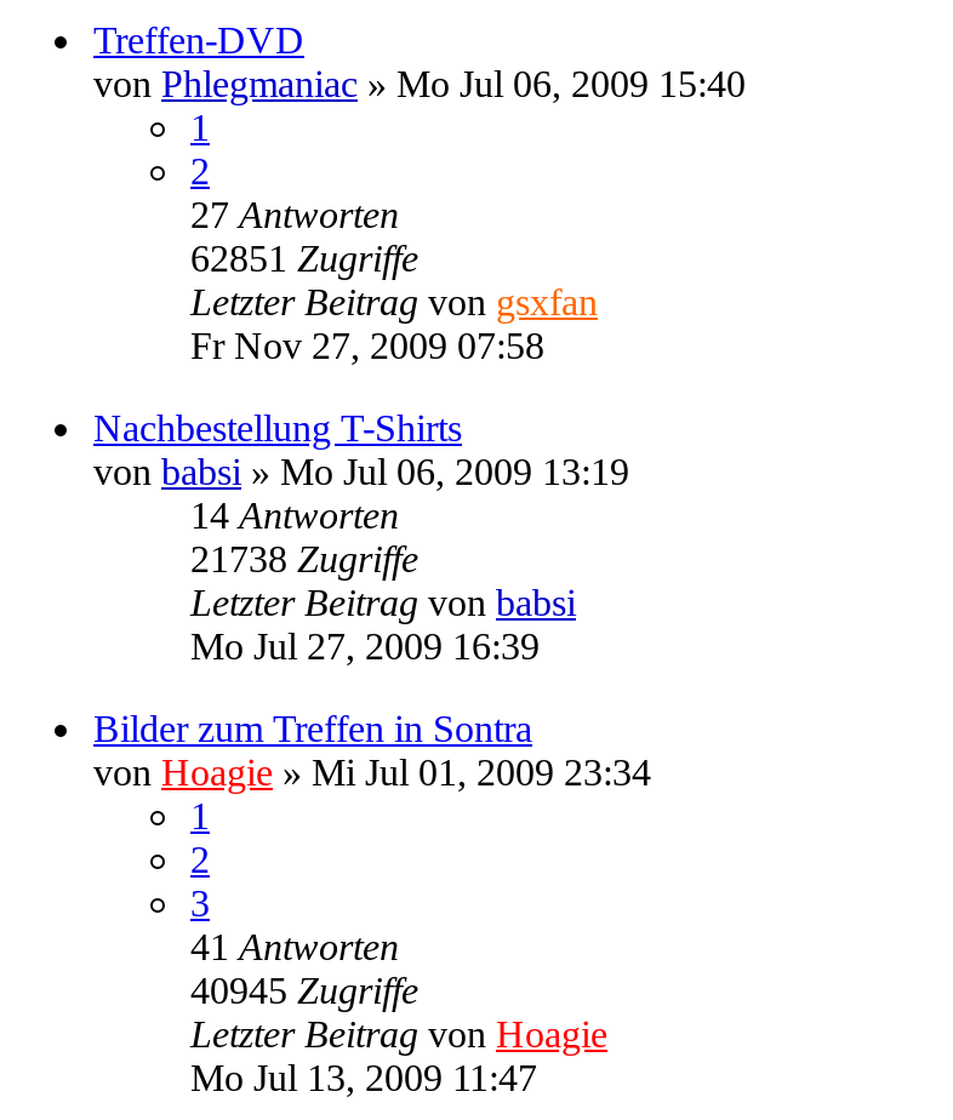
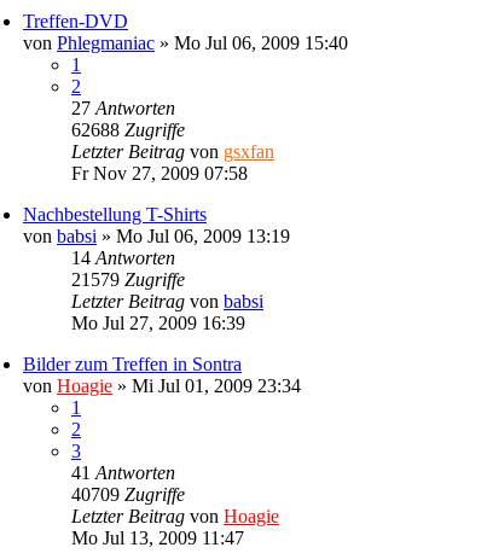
[190,237,418,279] 62851 Zugriffe -> [71,119,185,140] 62688 Zugriffe
[190,538,418,579] 21738 Zugriffe -> [71,269,185,290] 21579 Zugriffe
[190,969,418,1011] 40945 Zugriffe -> [71,484,185,505] 40709 Zugriffe

